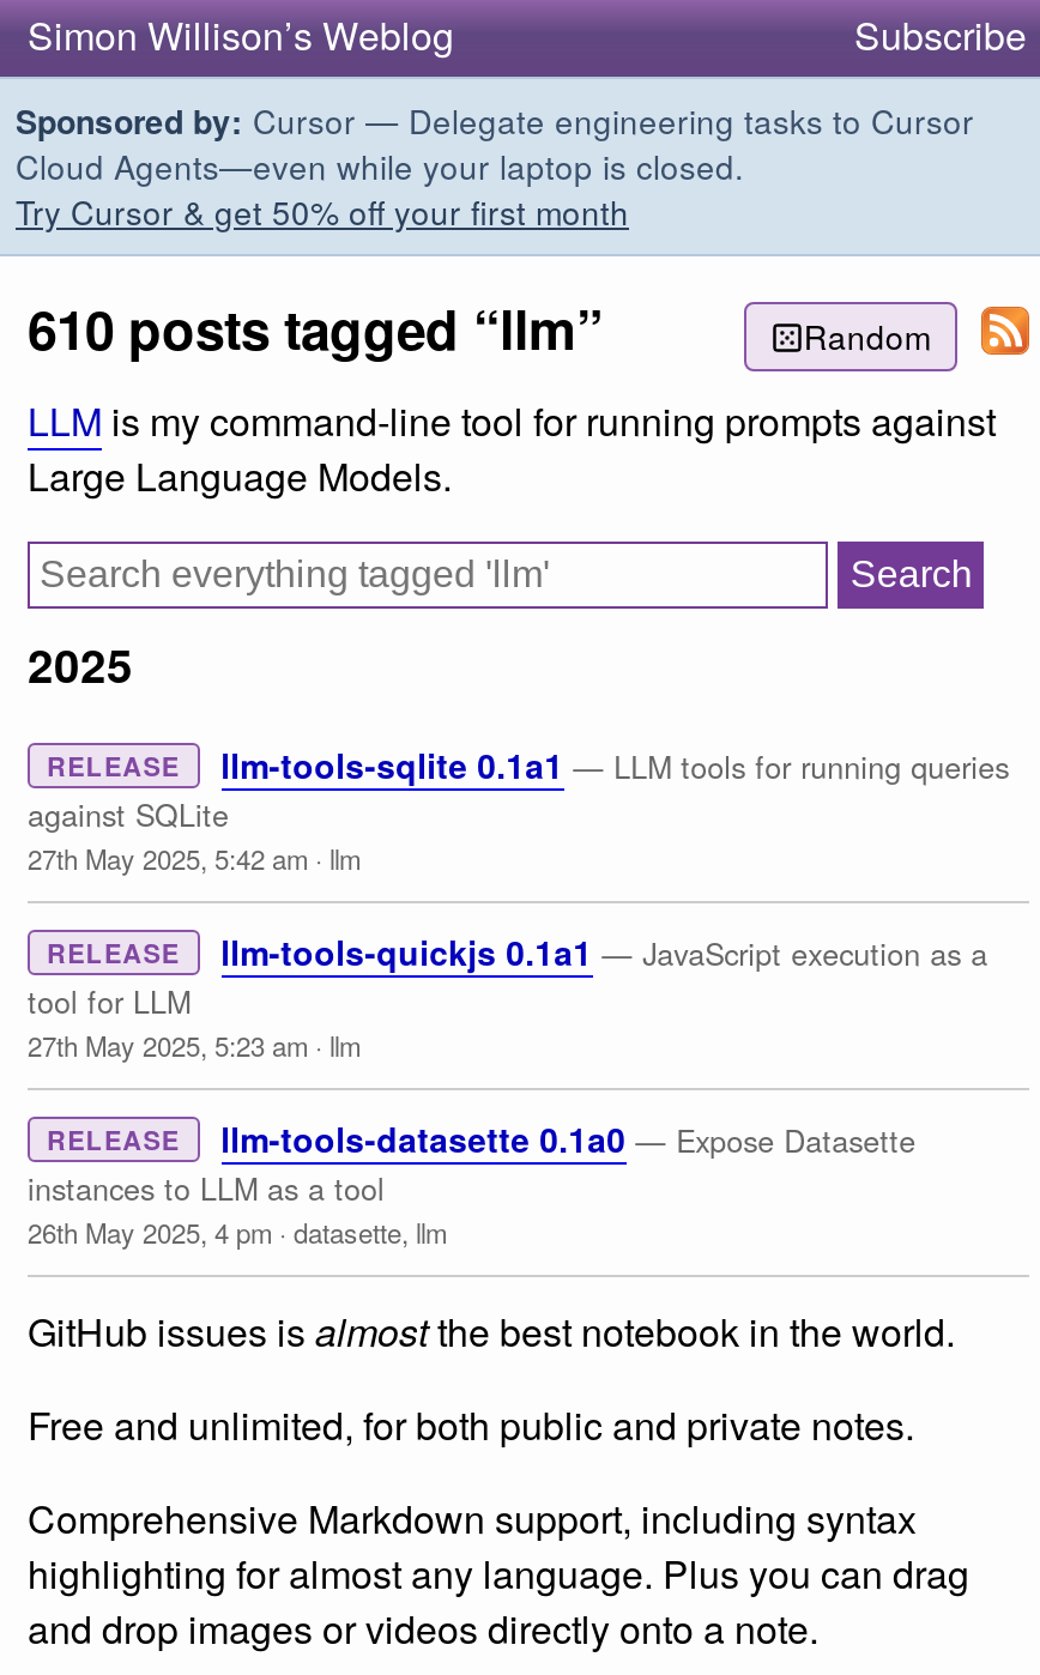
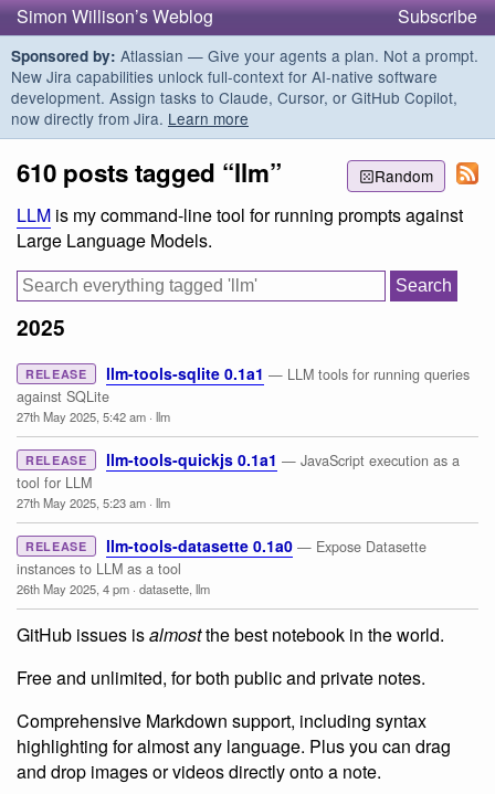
[16,96,974,235] Sponsored by: Cursor — Delegate engineering tasks to Cursor | Cloud Agents—even while your laptop is closed. | Try Cursor & get 50% off your first month -> [11,44,478,129] Sponsored by: Atlassian — Give your agents a plan. Not a prompt. | New Jira capabilities unlock full-context for AI-native software | development. Assign tasks to Claude, Cursor, or GitHub Copilot, | now directly from Jira. Learn more

